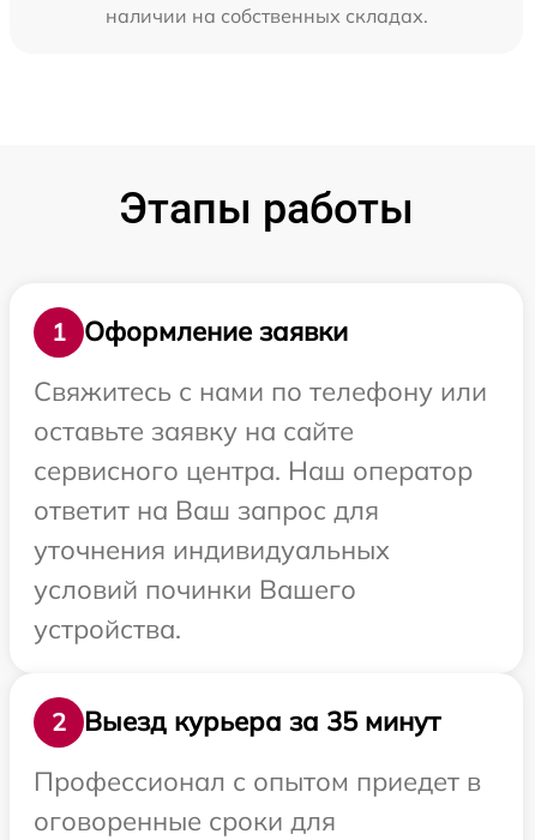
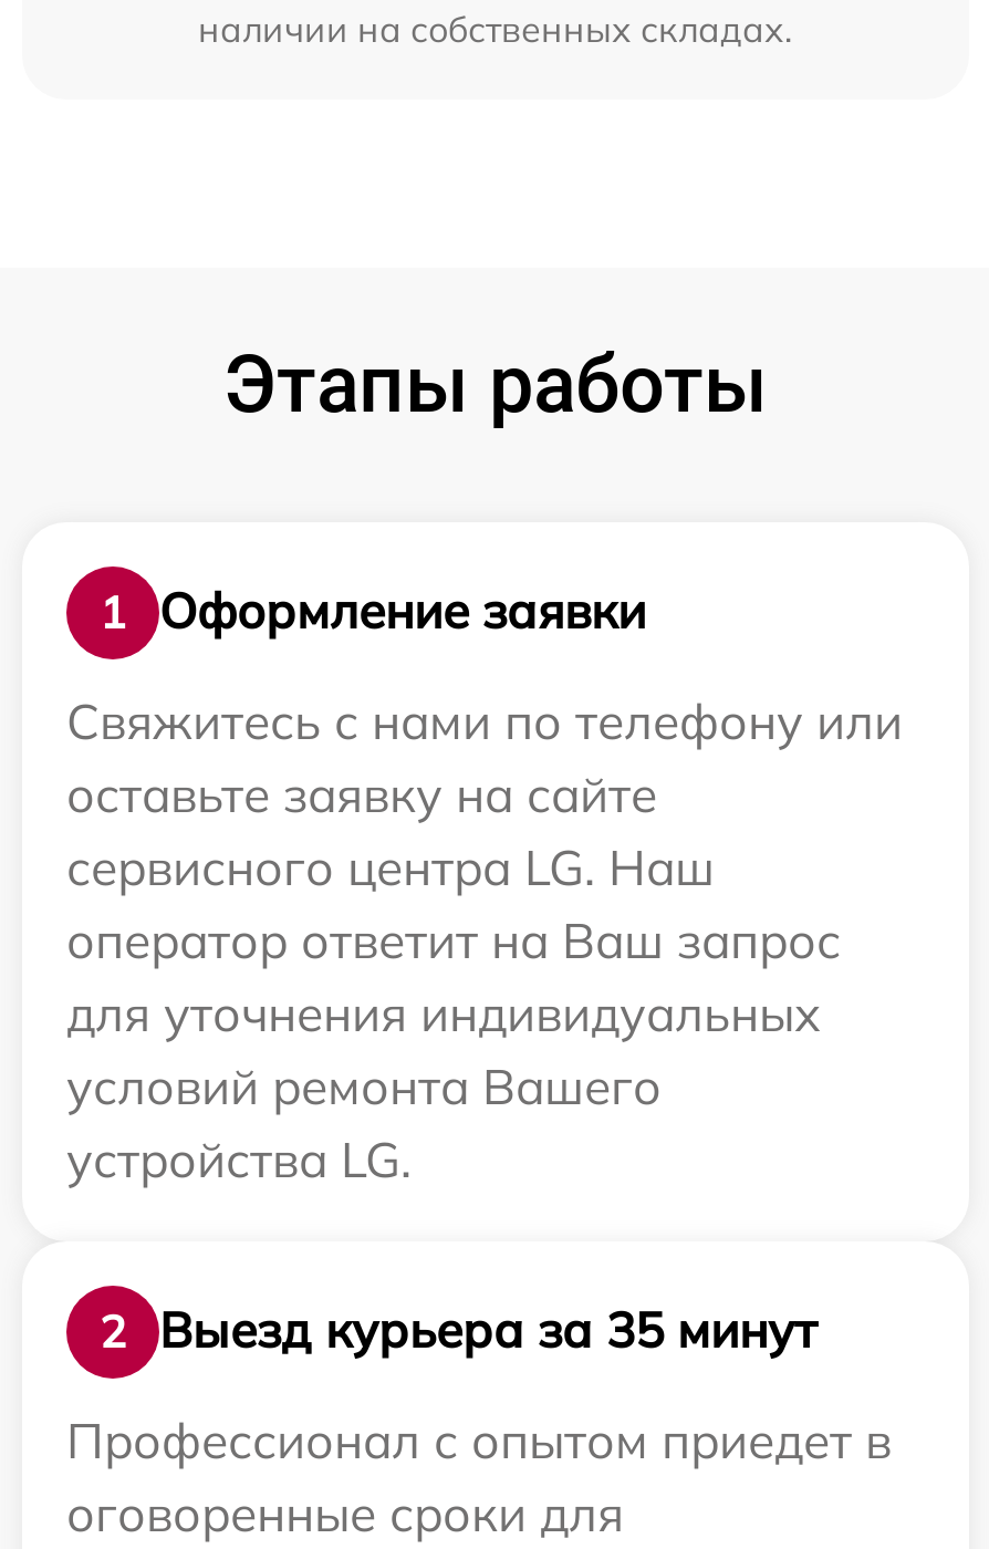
[34,453,473,645] сервисного центра. Наш оператор | ответит на Ваш запрос для | уточнения индивидуальных | условий починки Вашего | устройства. -> [66,836,841,1190] сервисного центра LG. Наш | оператор ответит на Ваш запрос | для уточнения индивидуальных | условий ремонта Вашего | устройства LG.

